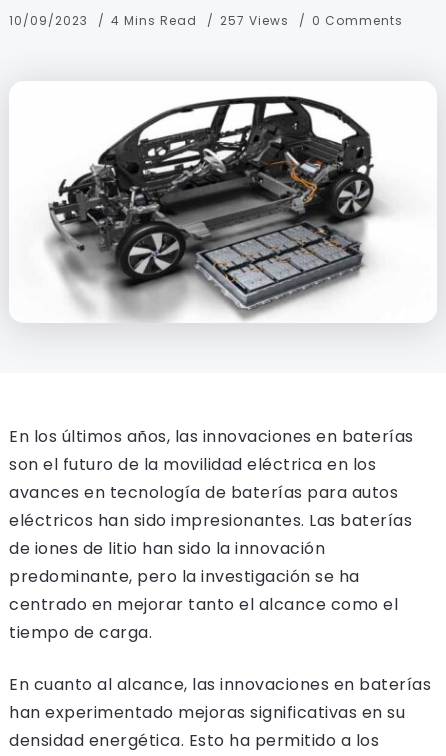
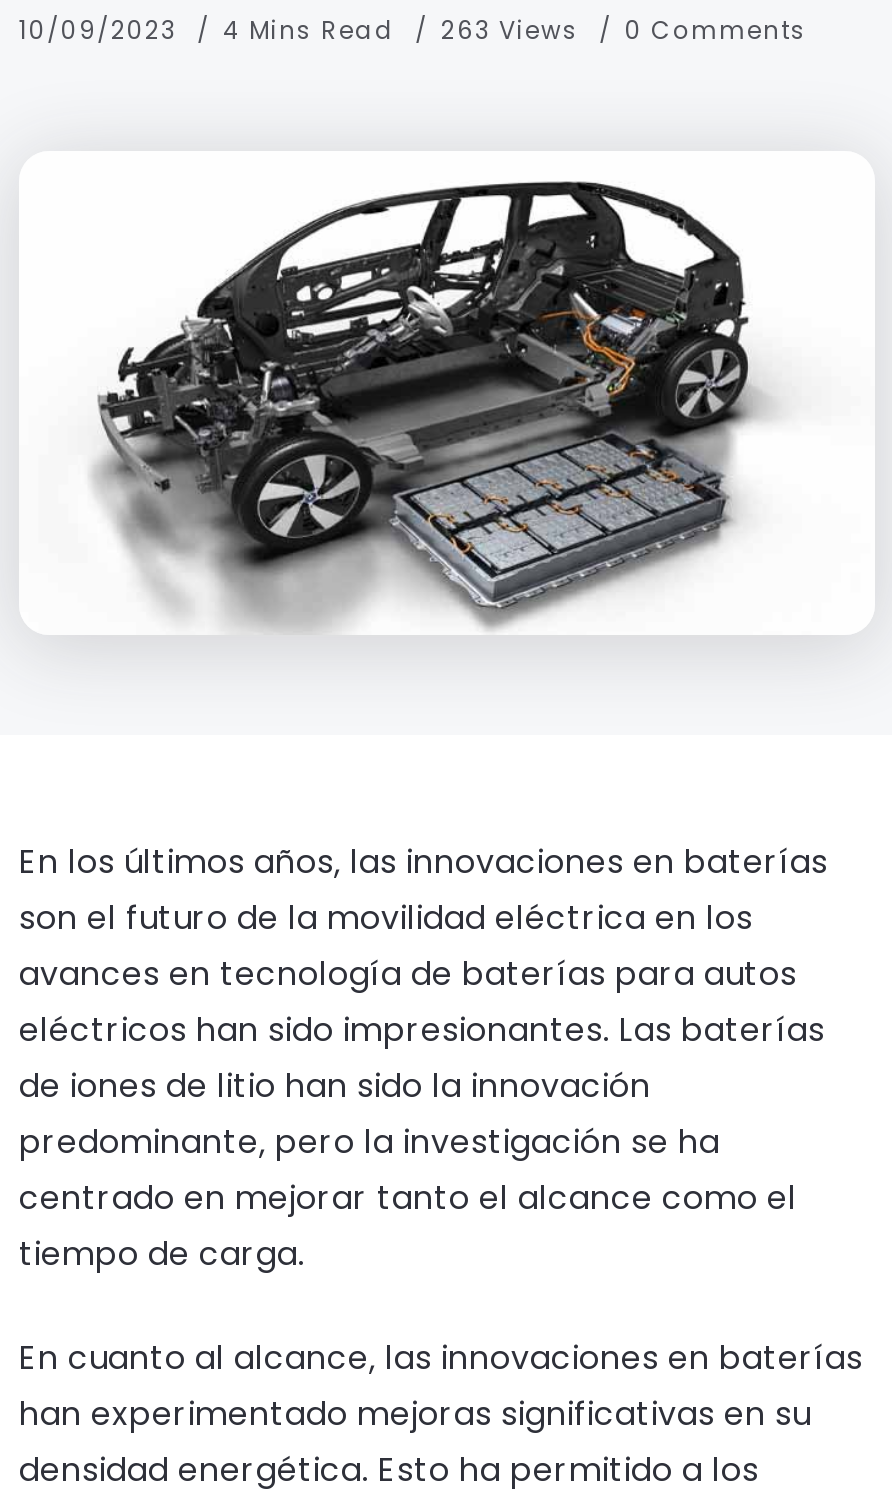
[9,12,403,29] 10/09/2023 4 Mins Read 257 Views 0 Comments -> [19,13,807,47] 10/09/2023 4 Mins Read 263 Views 0 Comments

